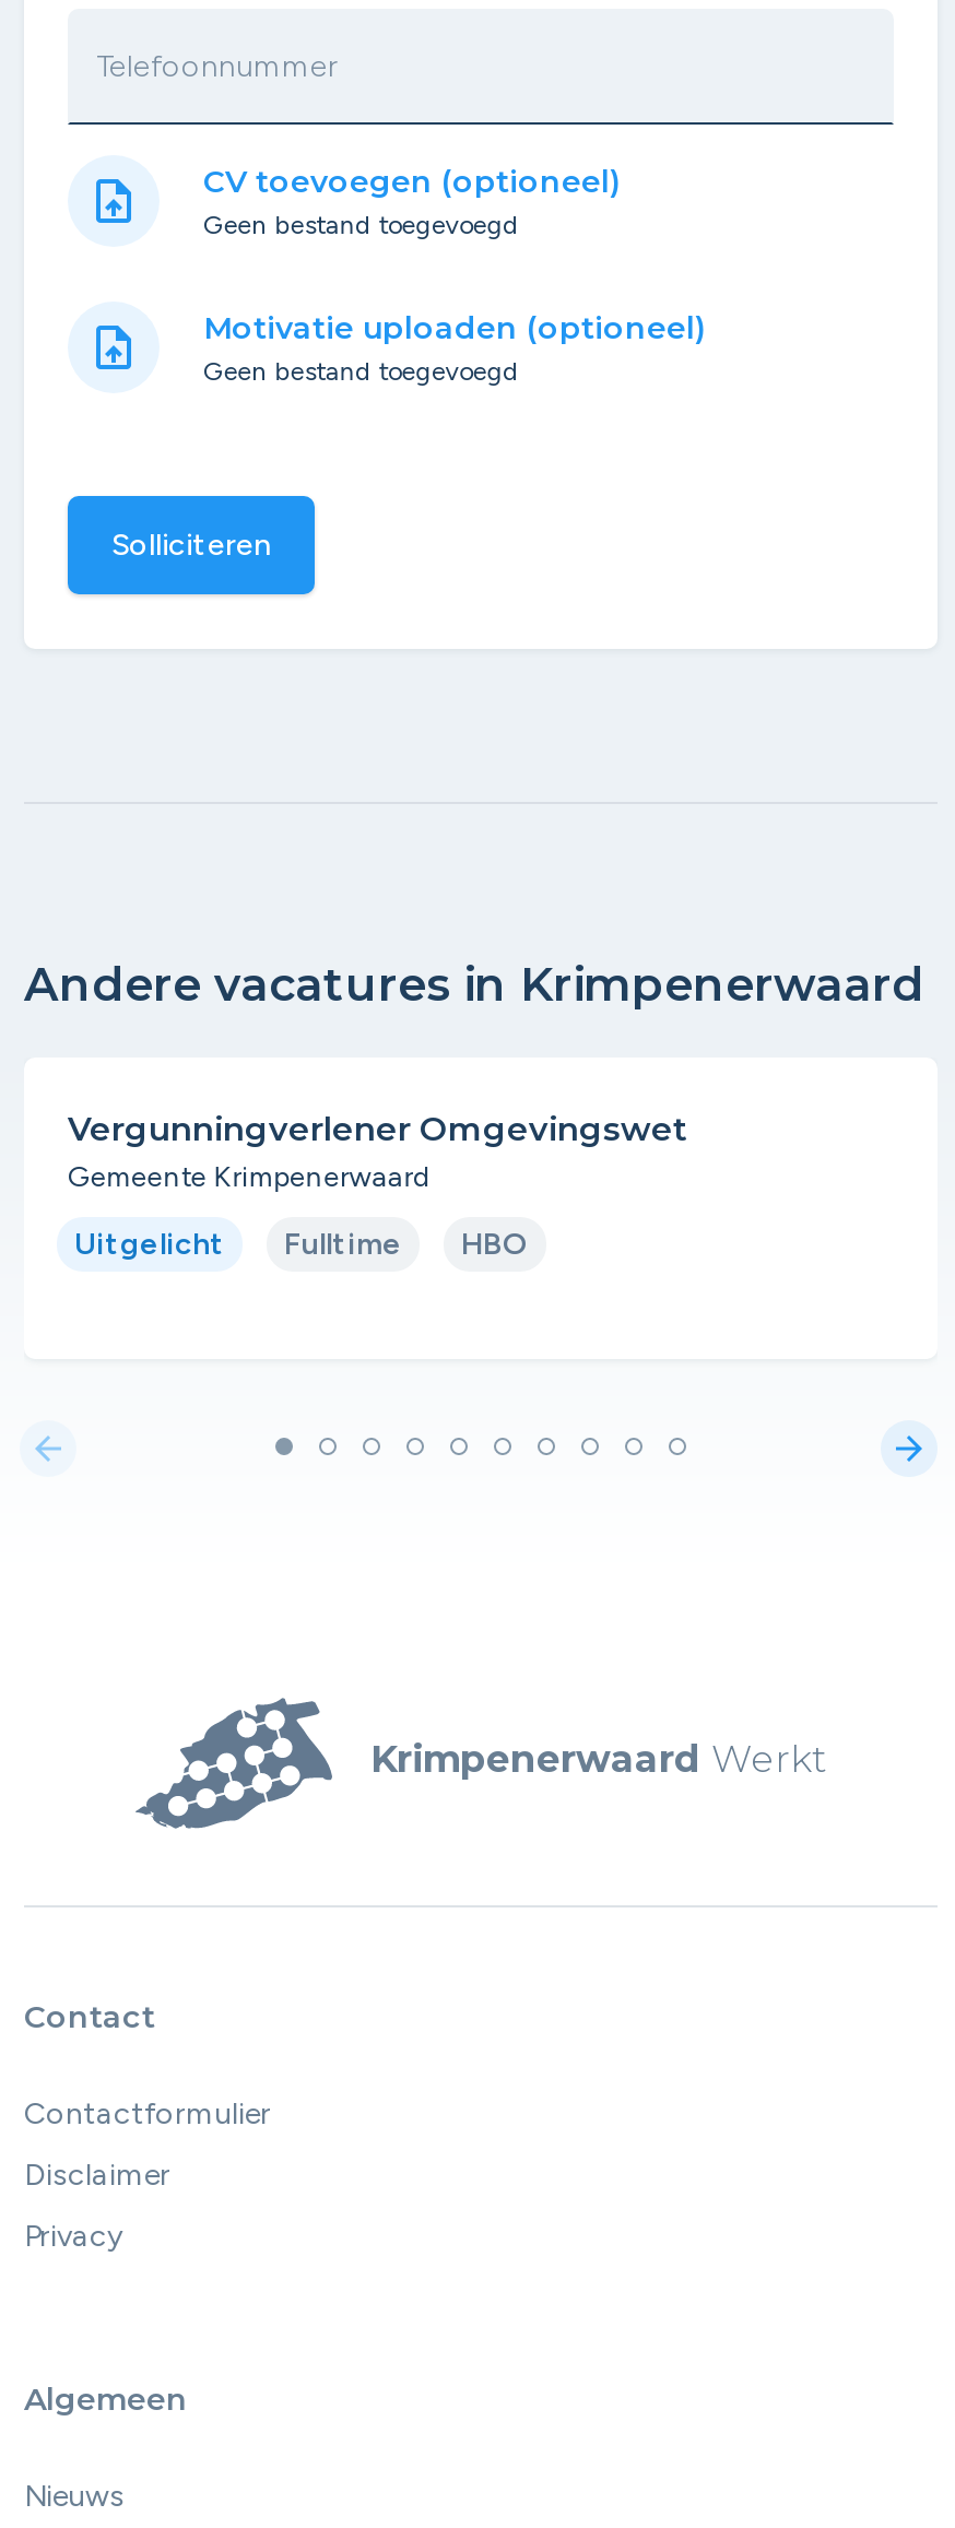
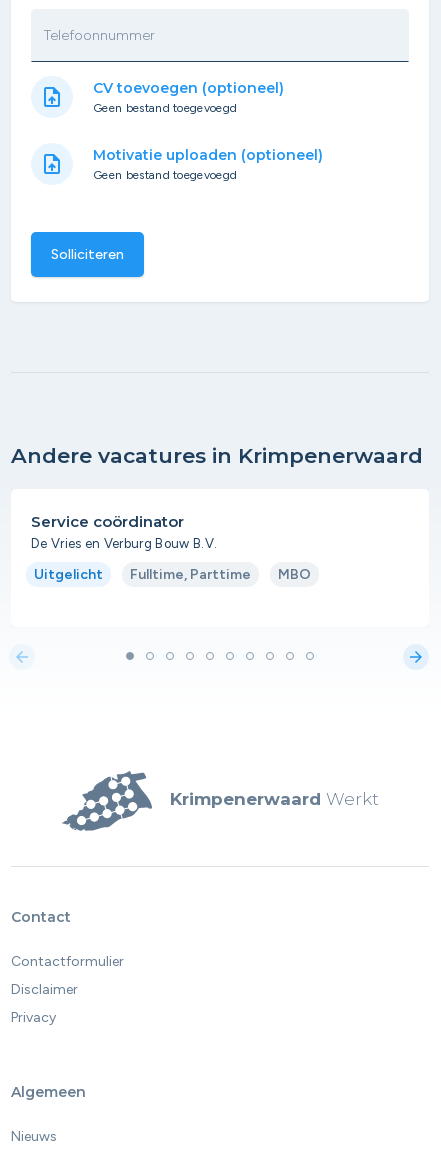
[68,1108,686,1193] Vergunningverlener Omgevingswet | Gemeente Krimpenerwaard -> [31,512,221,551] Service coördinator | De Vries en Verburg Bouw B.V.
[284,1226,529,1263] Fulltime | HBO -> [130,566,311,583] Fulltime, Parttime | MBO

